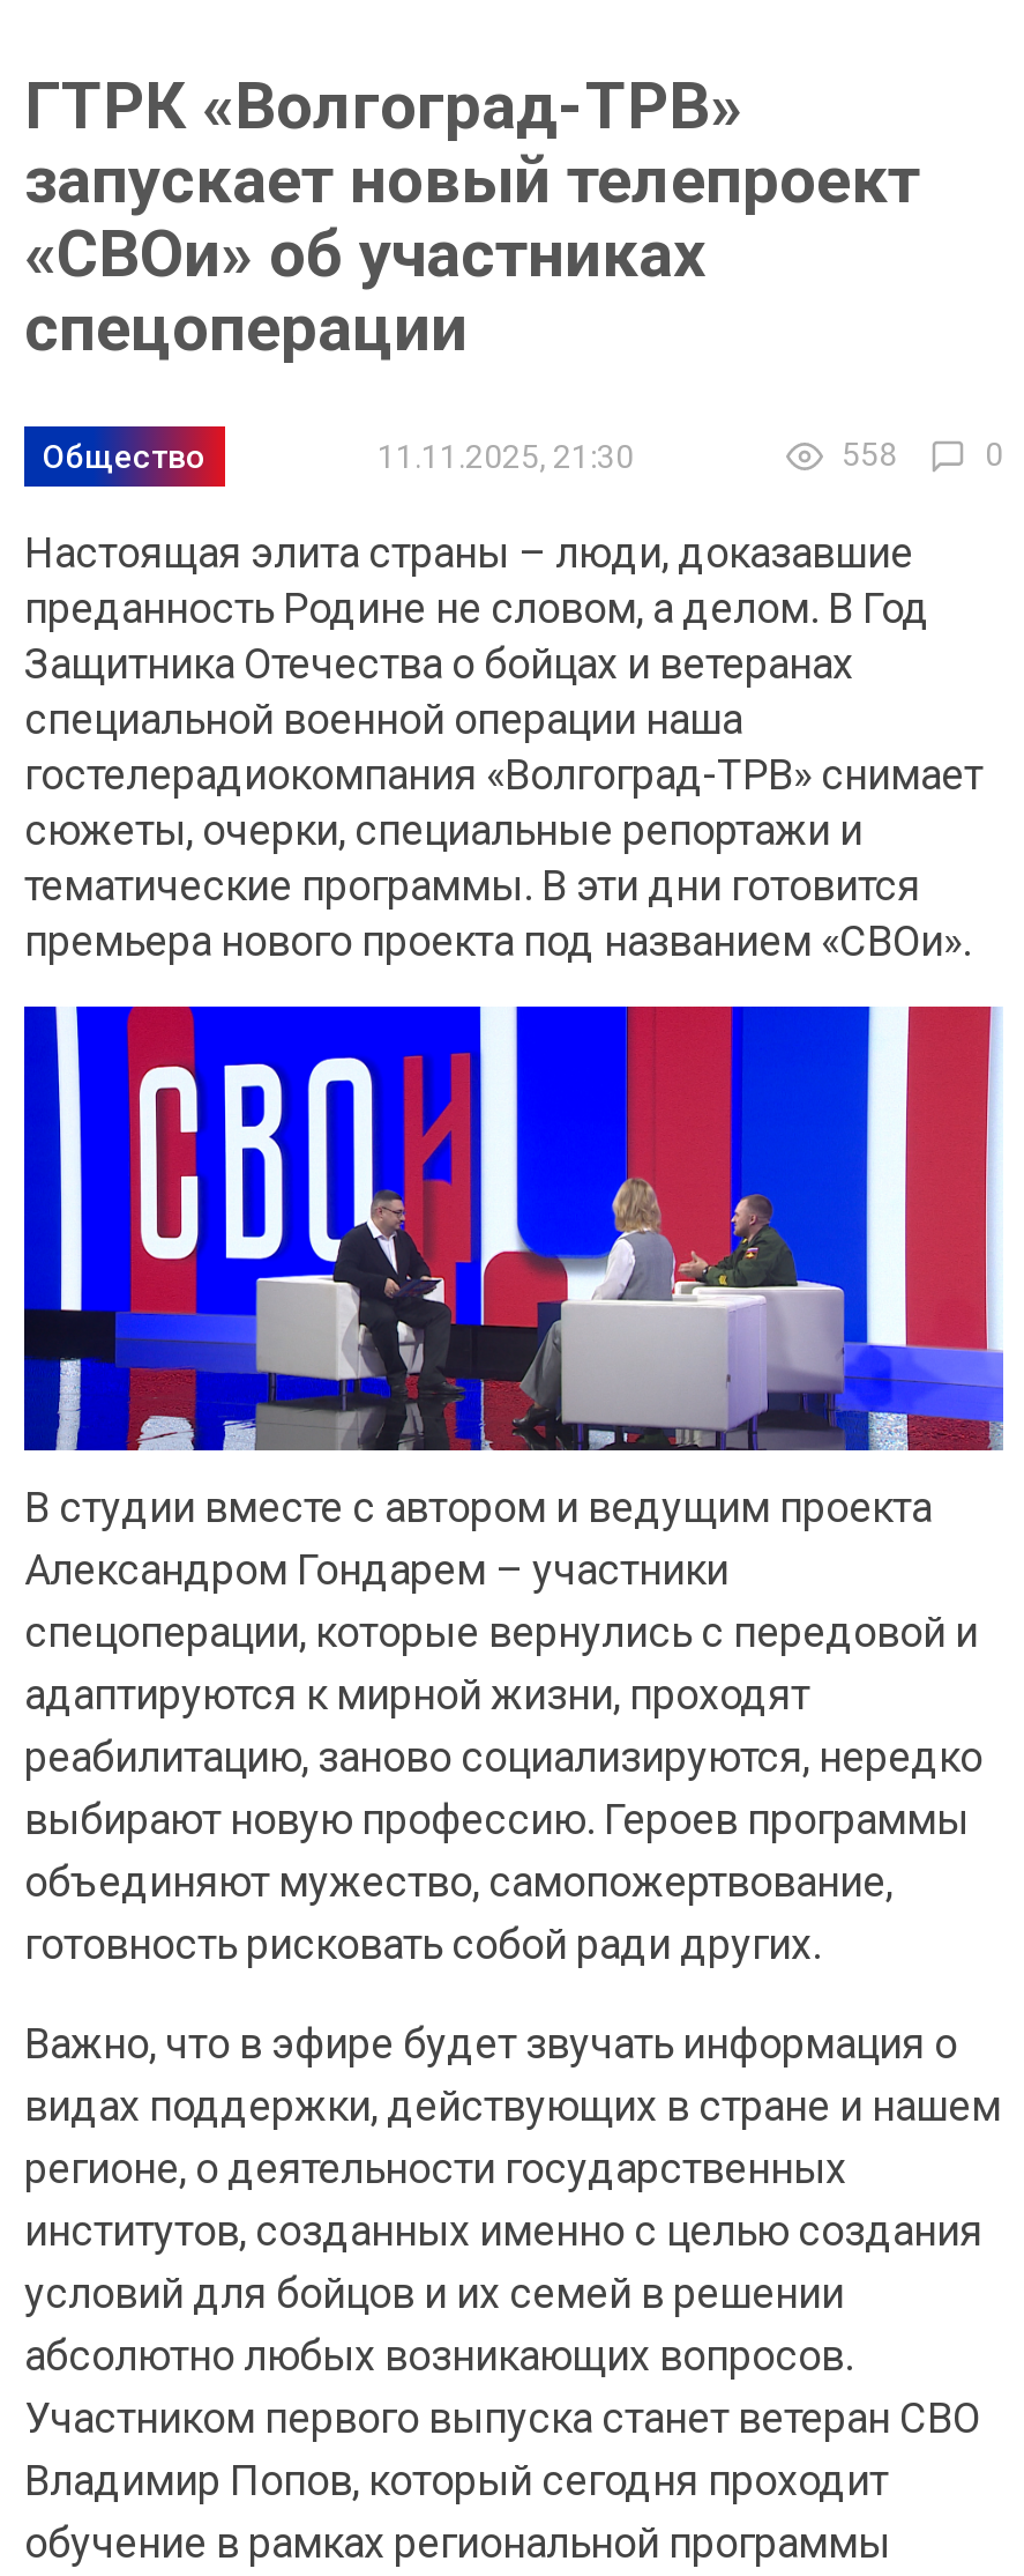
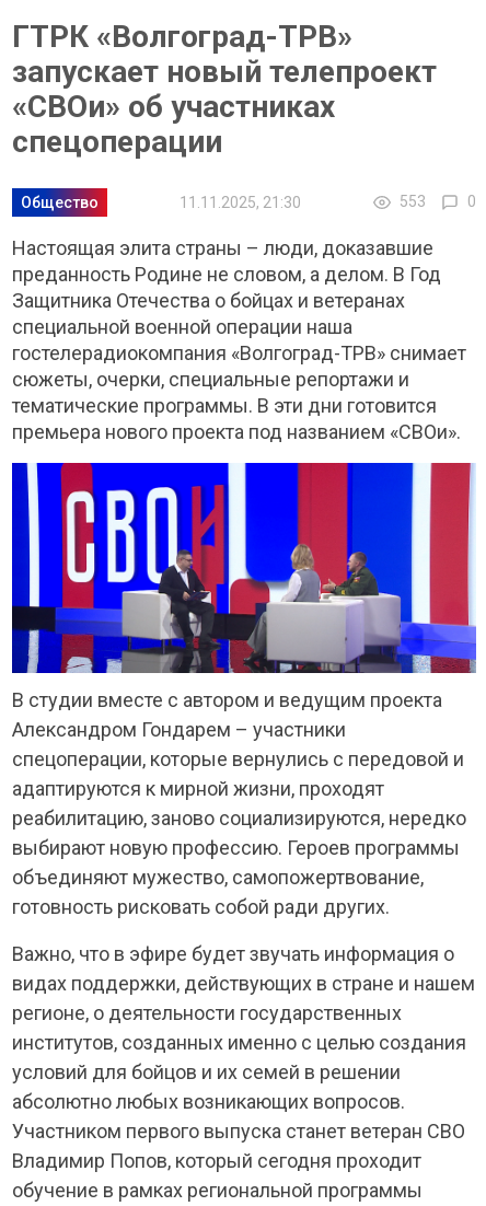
[842,436,897,473] 558 -> [400,193,426,210] 553

